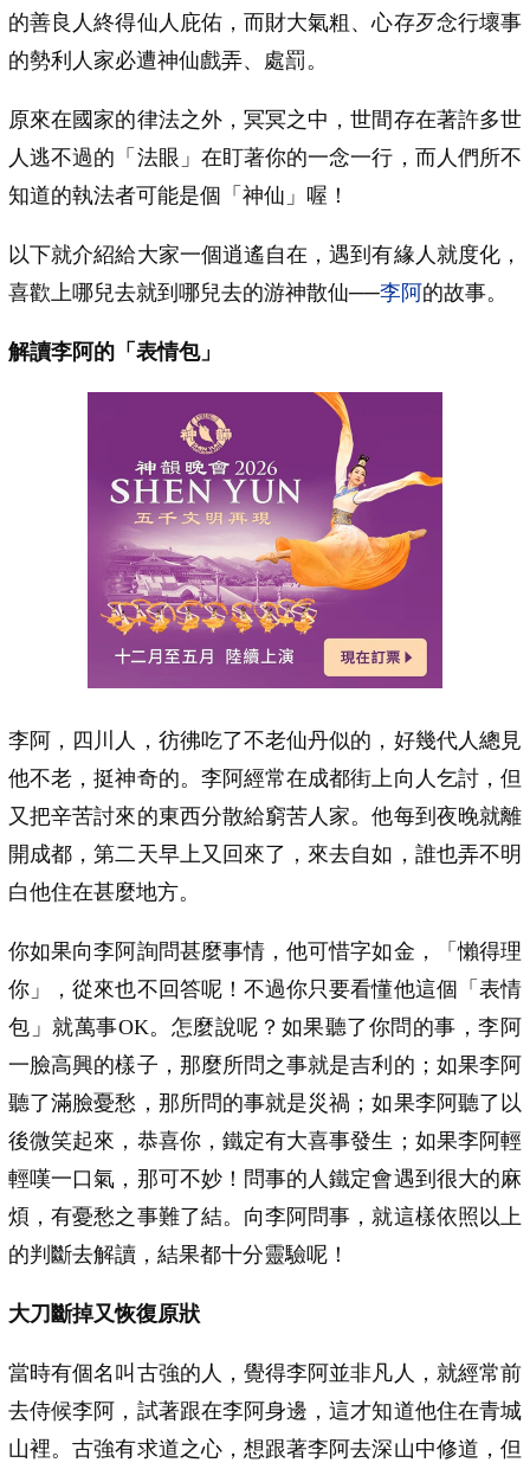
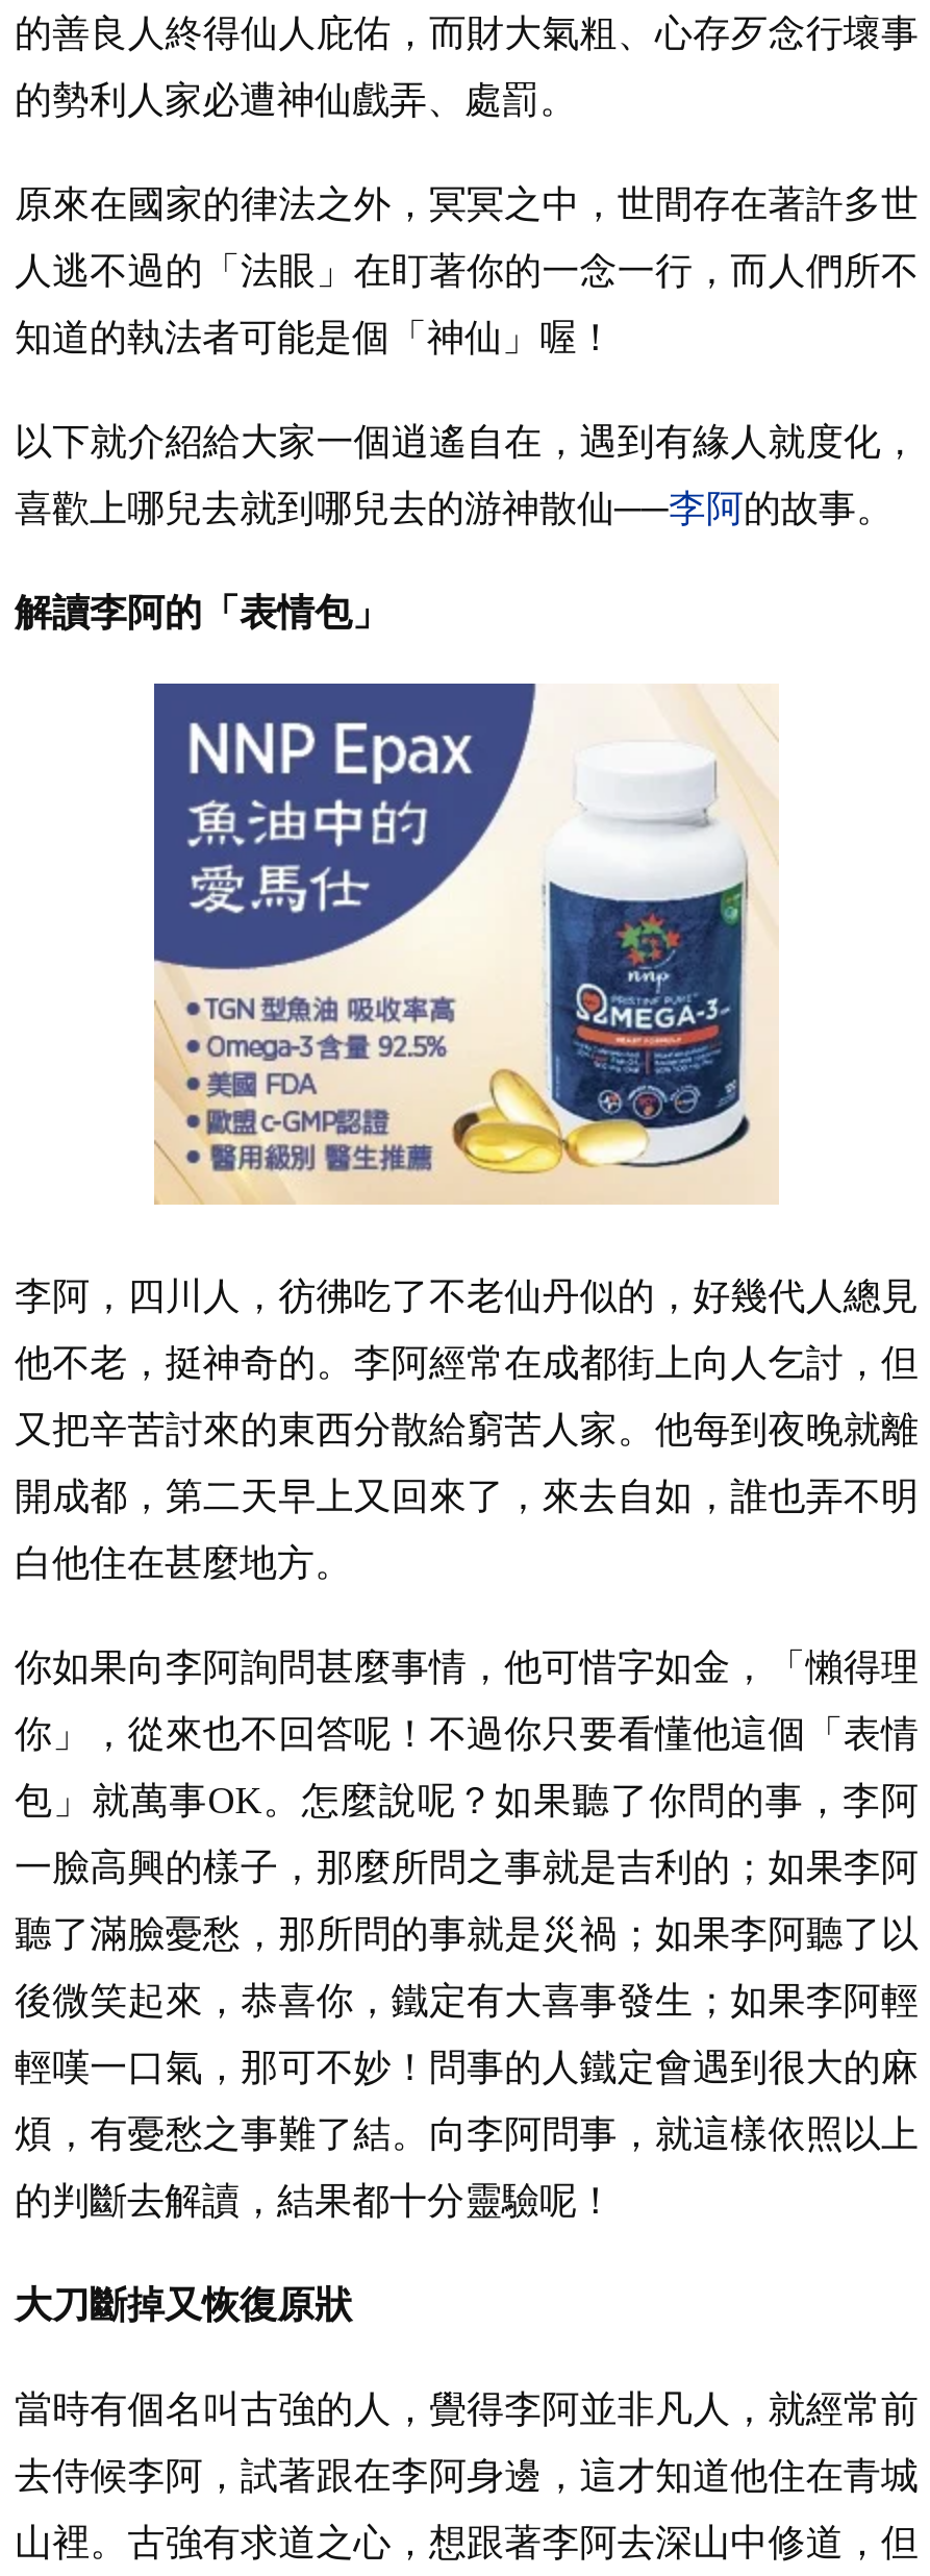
[86,391,444,689] [image] -> [152,682,779,1207] [image]

